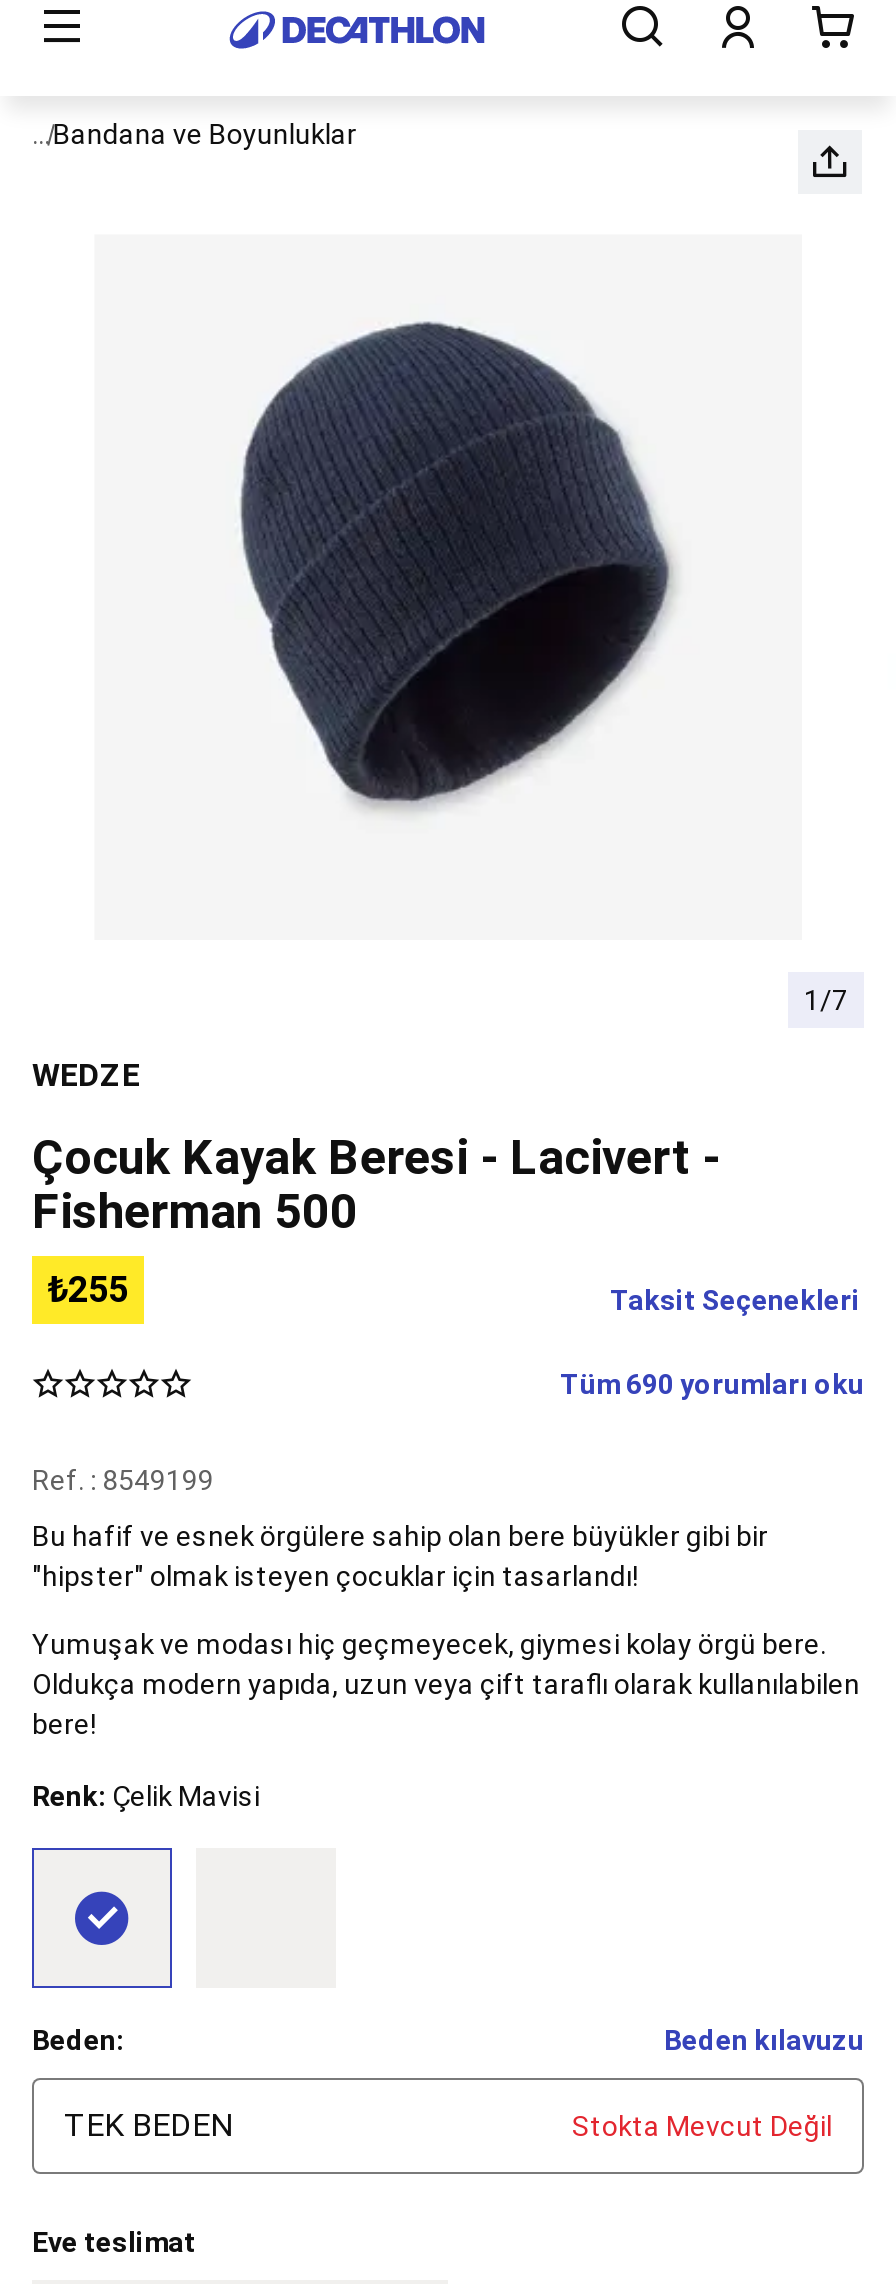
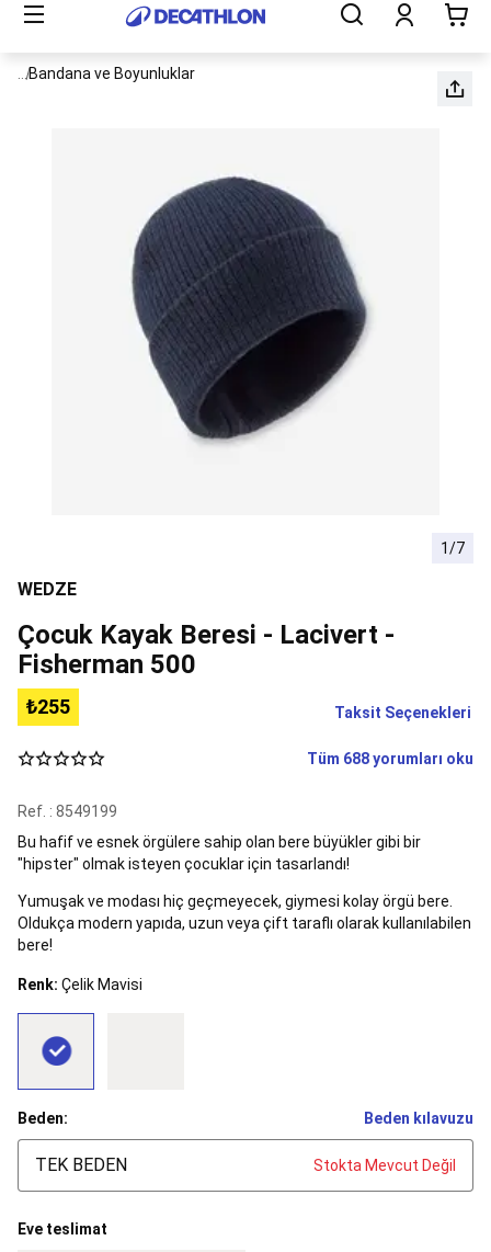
[560,1369,864,1401] Tüm 690 yorumları oku -> [307,750,473,768] Tüm 688 yorumları oku

